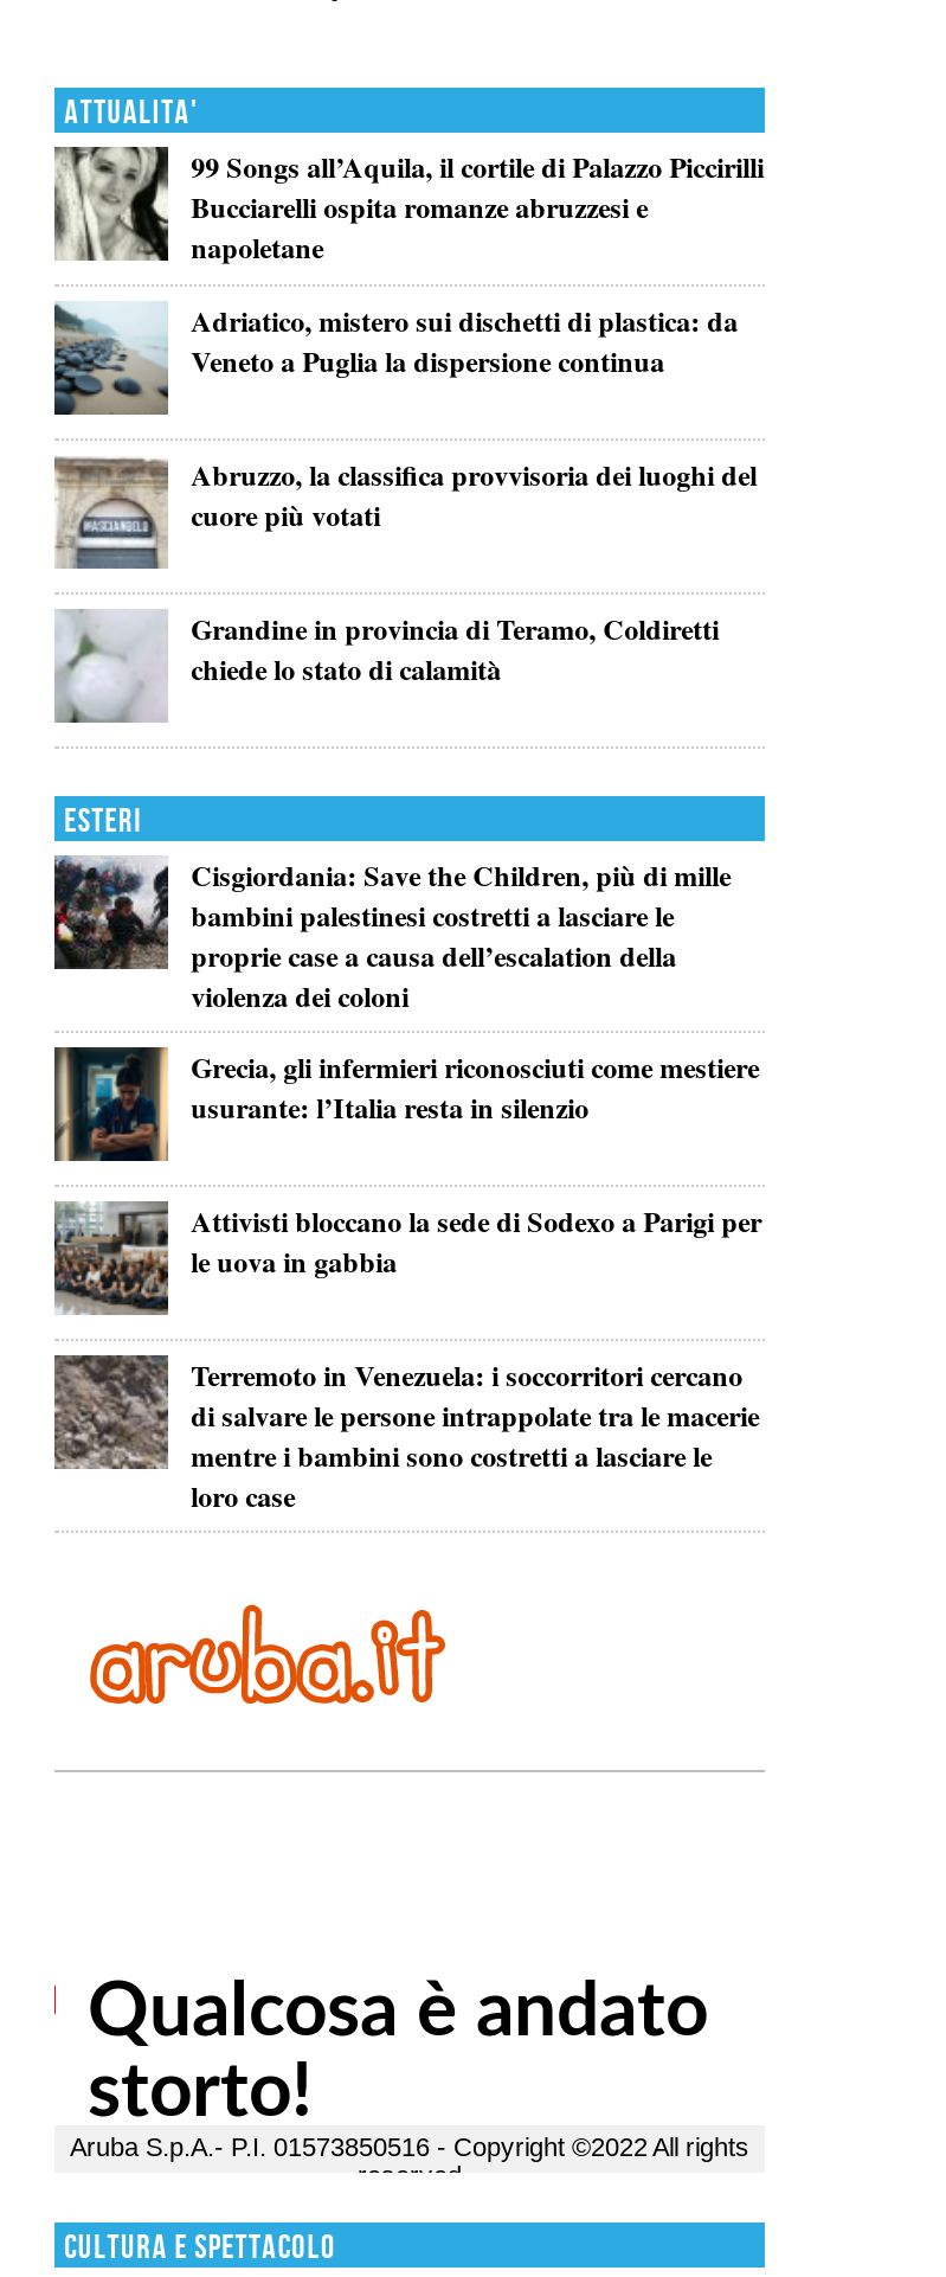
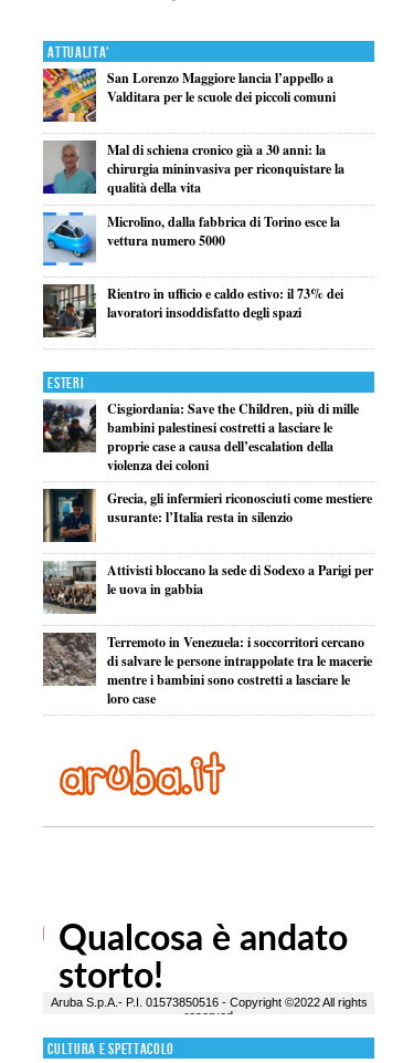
[52,145,764,267] [image] | 99 Songs all’Aquila, il cortile di Palazzo Piccirilli | Bucciarelli ospita romanze abruzzesi e | napoletane -> [42,67,335,123] [image] | San Lorenzo Maggiore lancia l’appello a | Valditara per le scuole dei piccoli comuni
[54,300,738,417] [image] | Adriatico, mistero sui dischetti di plastica: da | Veneto a Puglia la dispersione continua -> [43,139,344,197] [image] | Mal di schiena cronico già a 30 anni: la | chirurgia mininvasiva per riconquistare la | qualità della vita
[52,454,757,571] [image] | Abruzzo, la classifica provvisoria dei luoghi del | cuore più votati -> [42,211,340,267] [image] | Microlino, dalla fabbrica di Torino esce la | vettura numero 5000
[54,608,719,723] [image] | Grandine in provincia di Teramo, Coldiretti | chiede lo stato di calamità -> [42,283,343,337] [image] | Rientro in ufficio e caldo estivo: il 73% dei | lavoratori insoddisfatto degli spazi

